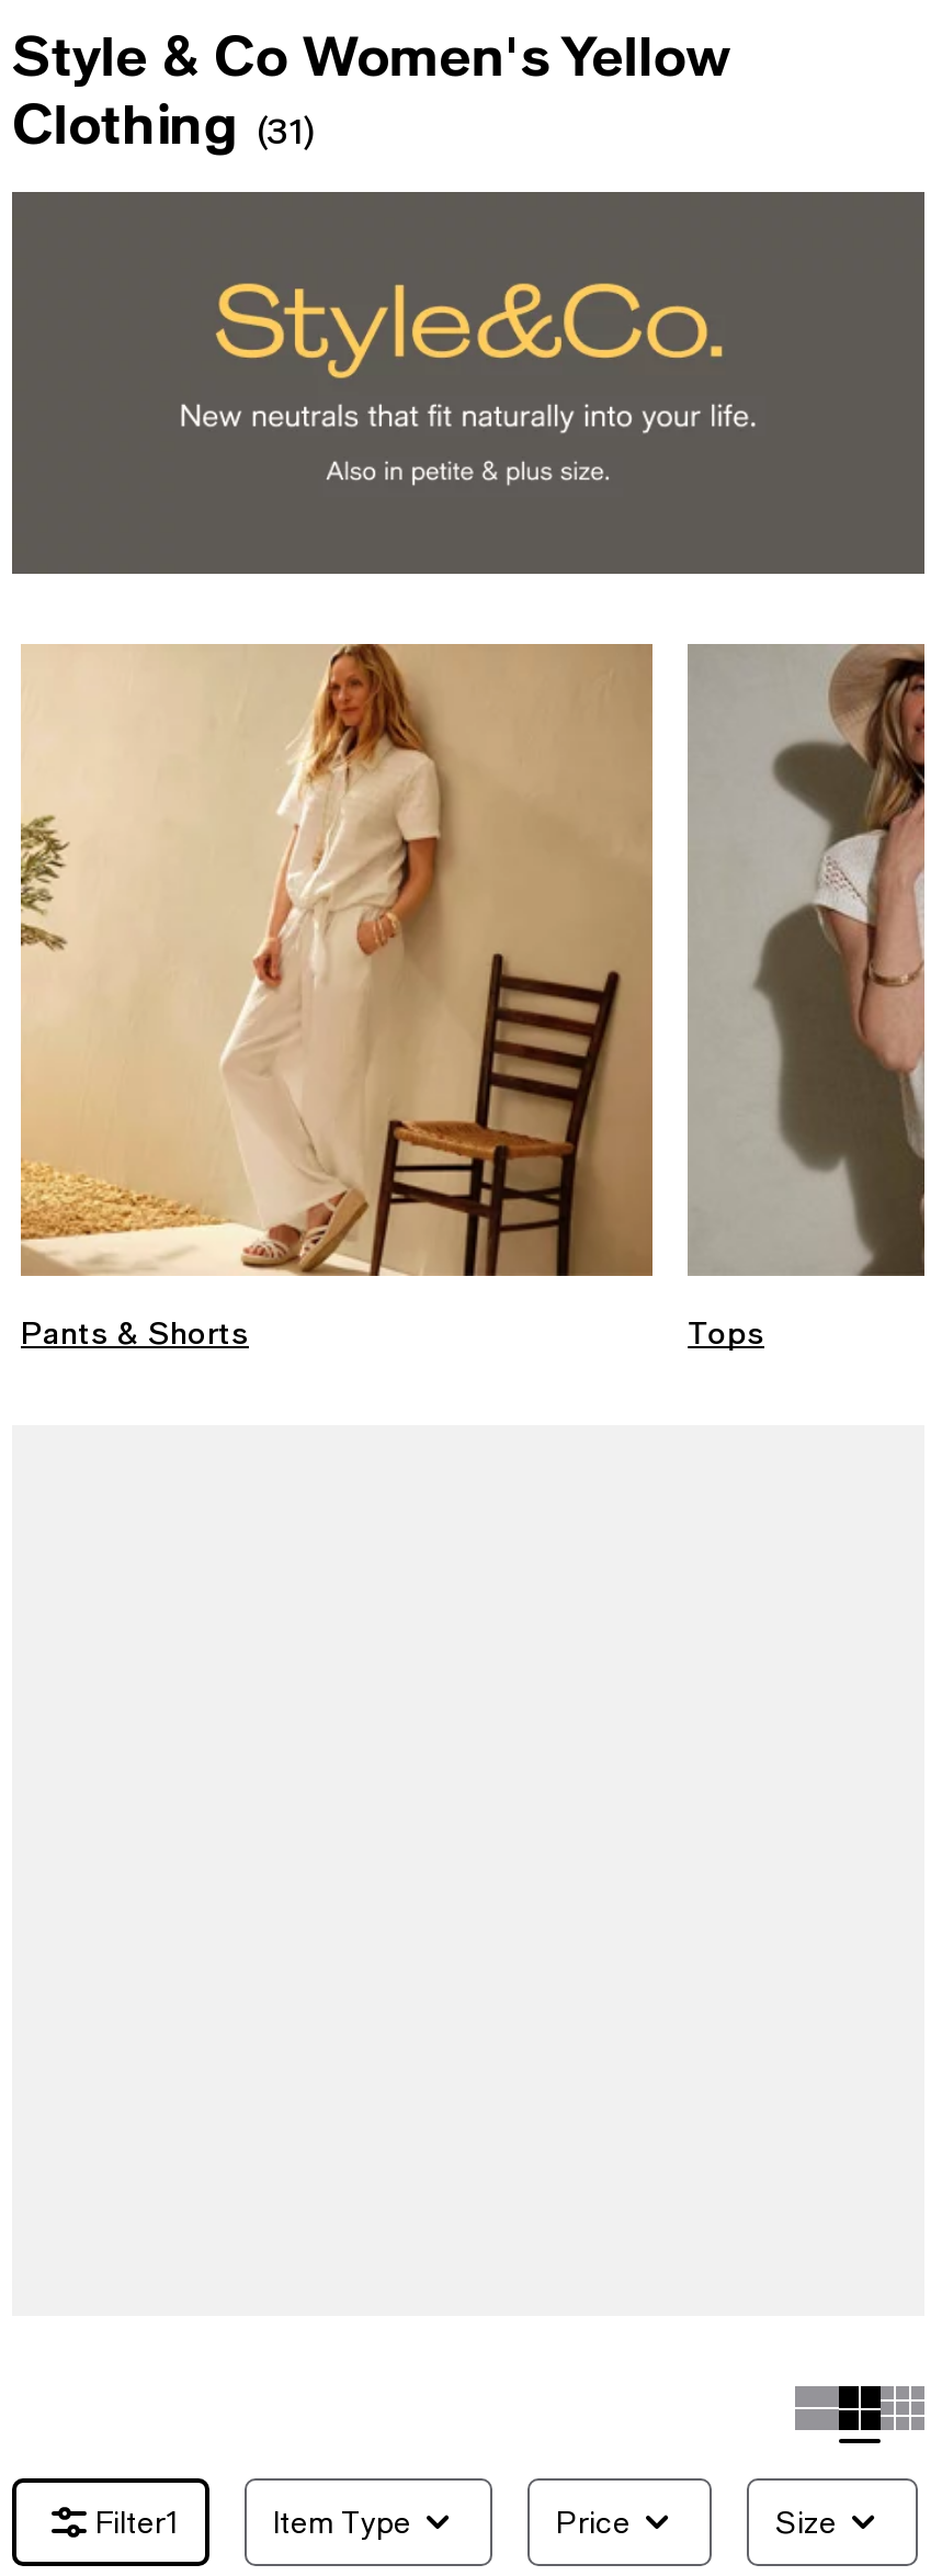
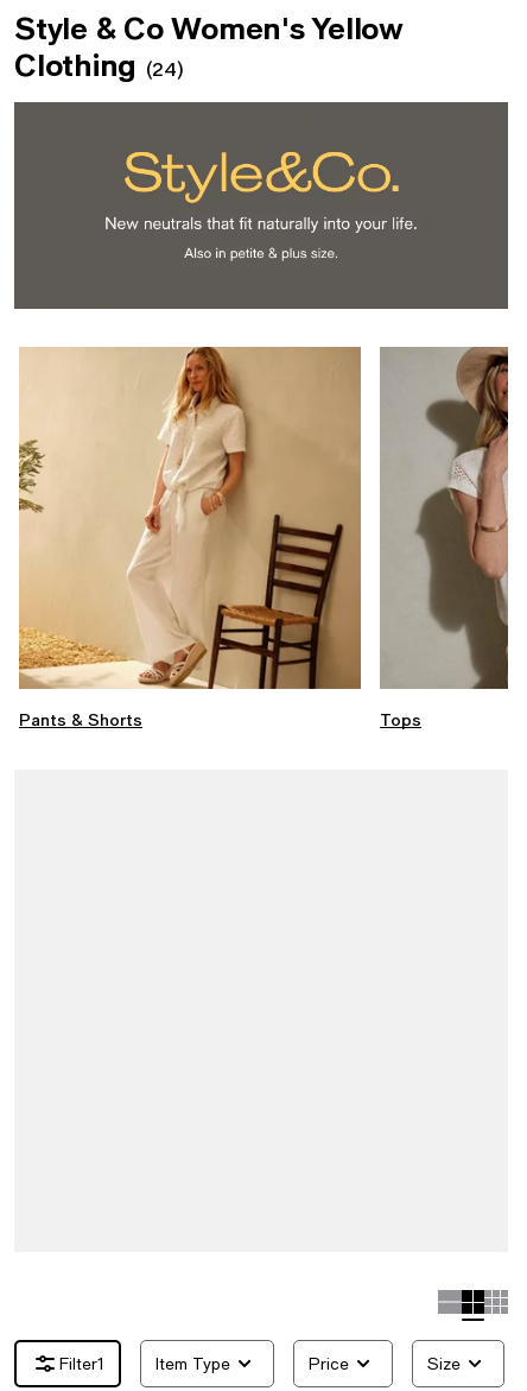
[12,91,317,155] Clothing (31) -> [14,48,184,82] Clothing (24)

